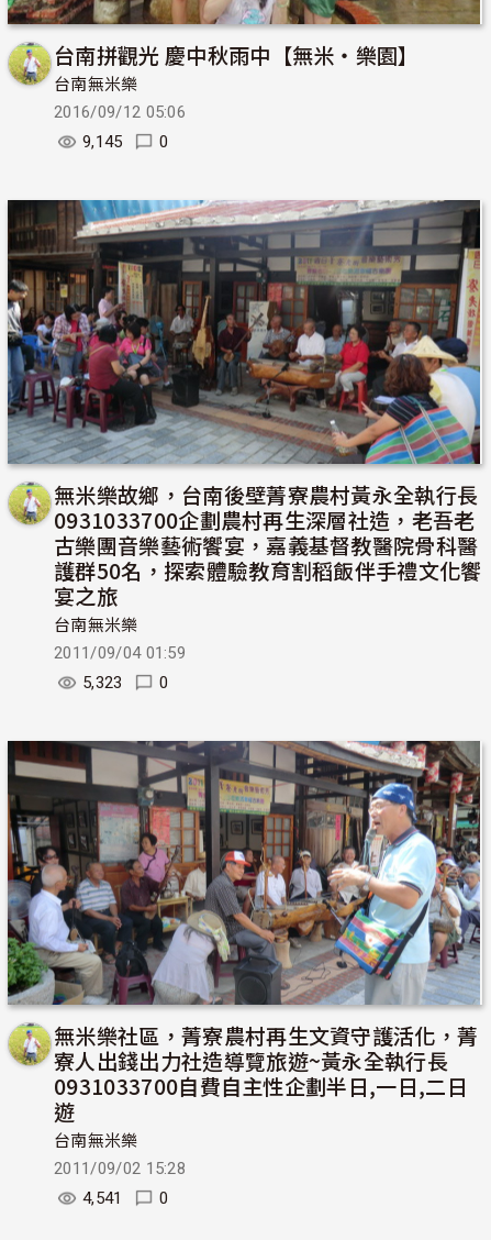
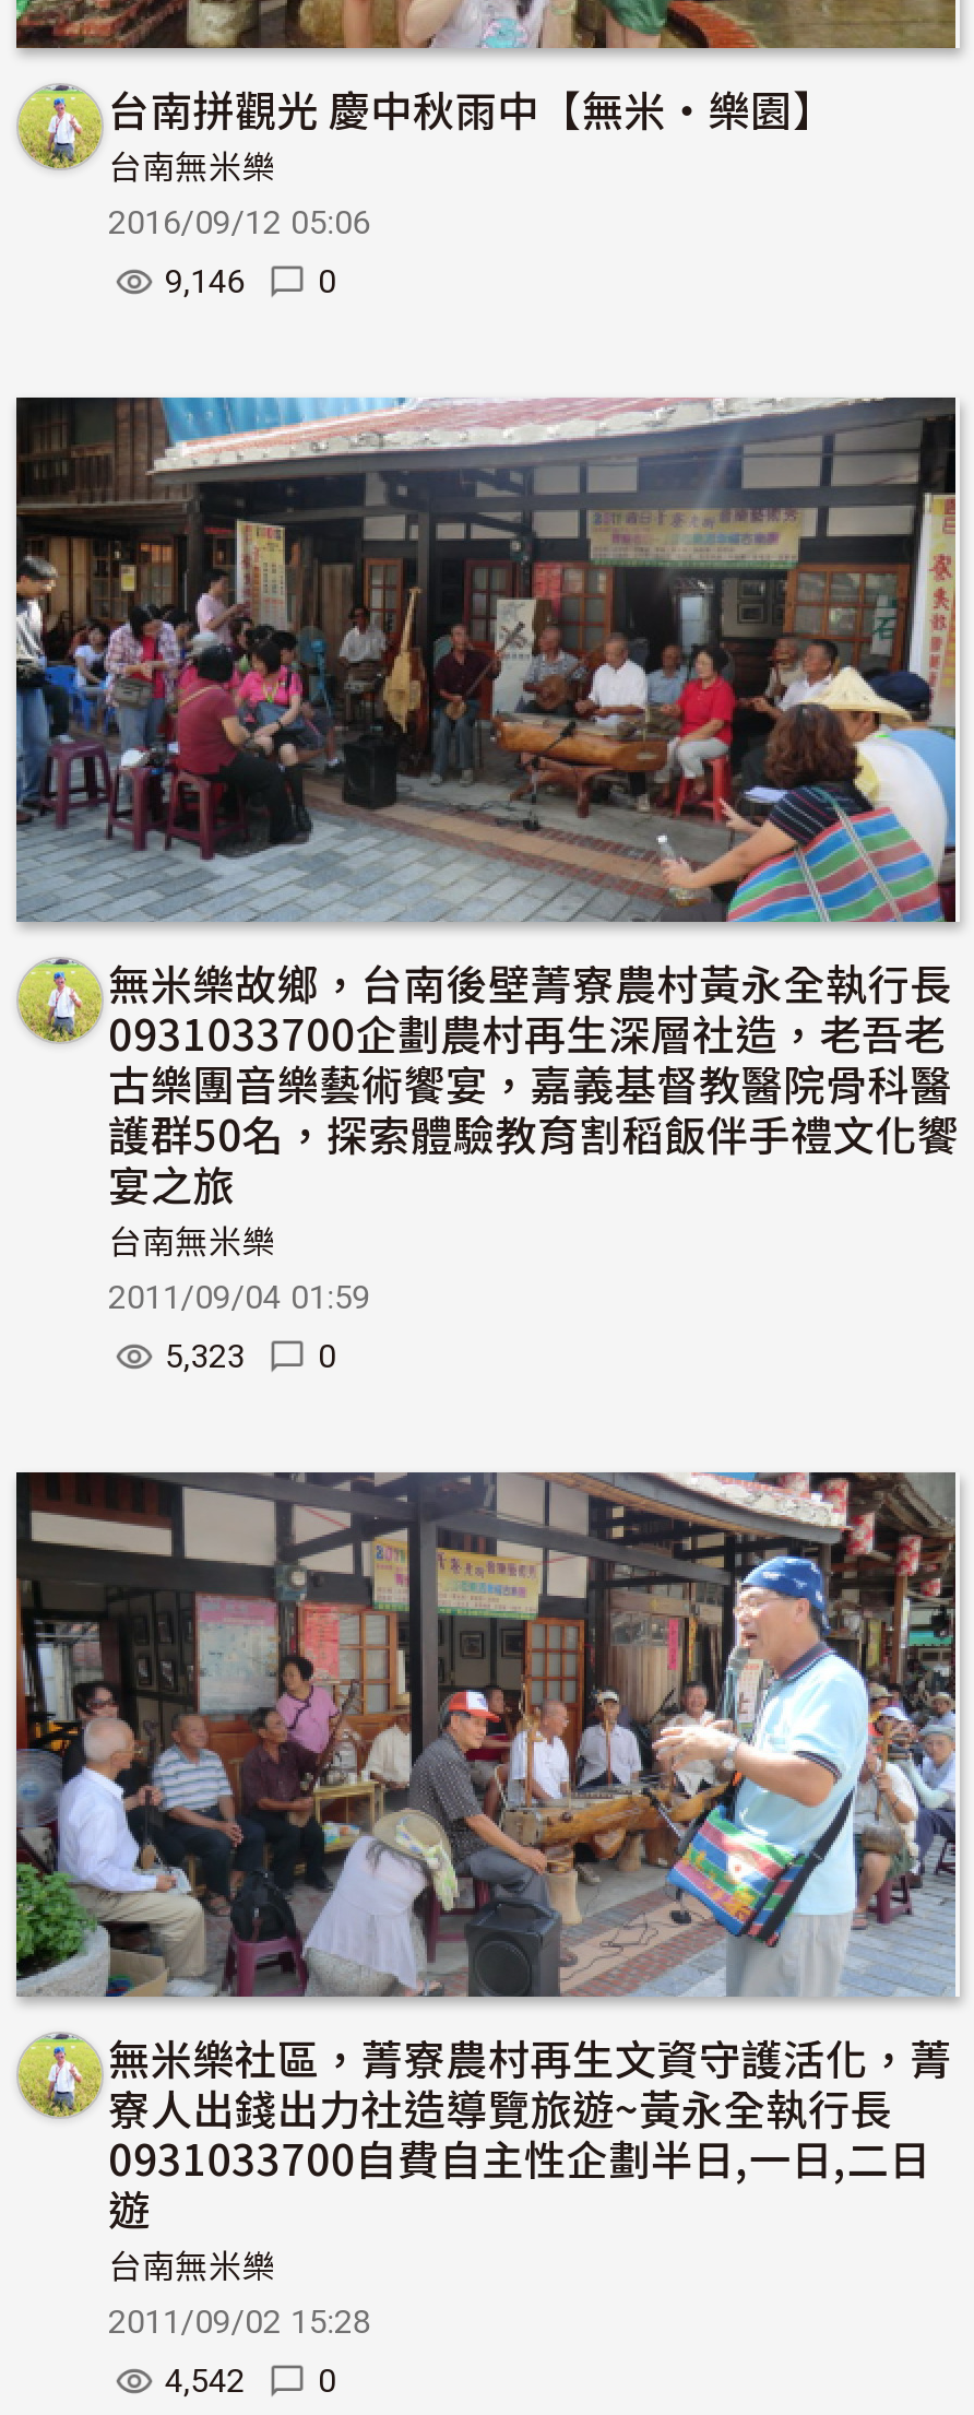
[82,132,168,152] 9,145 0 -> [165,262,336,301] 9,146 0
[82,1188,168,1208] 4,541 0 -> [165,2361,336,2401] 4,542 0

